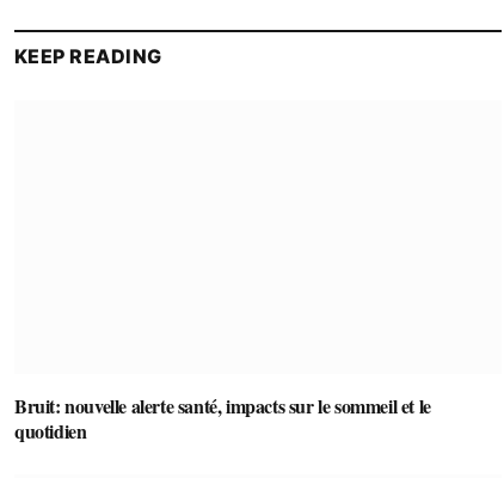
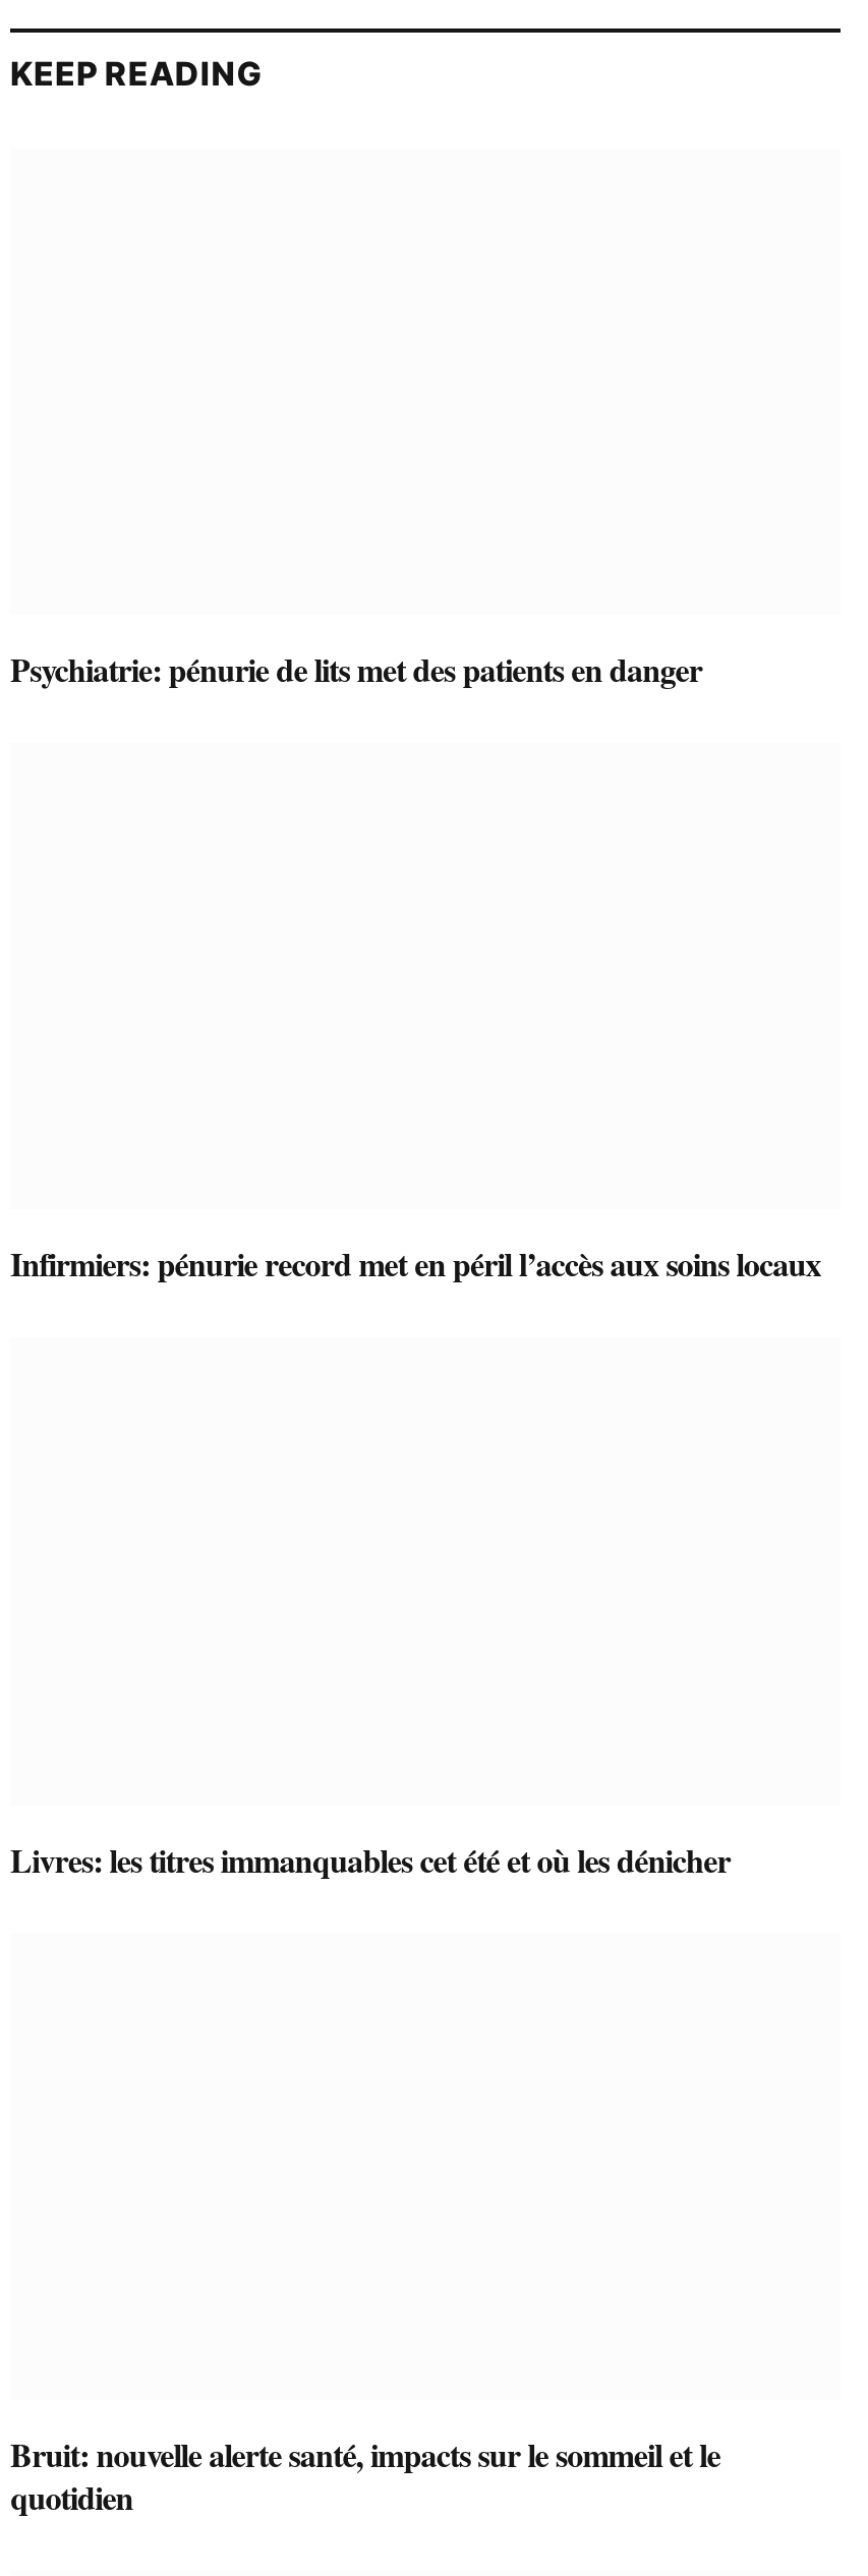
none -> [10,645,702,692] Psychiatrie: pénurie de lits met des patients en danger
none -> [10,1240,821,1287] Infirmiers: pénurie record met en péril l’accès aux soins locaux
none -> [10,1836,730,1883] Livres: les titres immanquables cet été et où les dénicher

